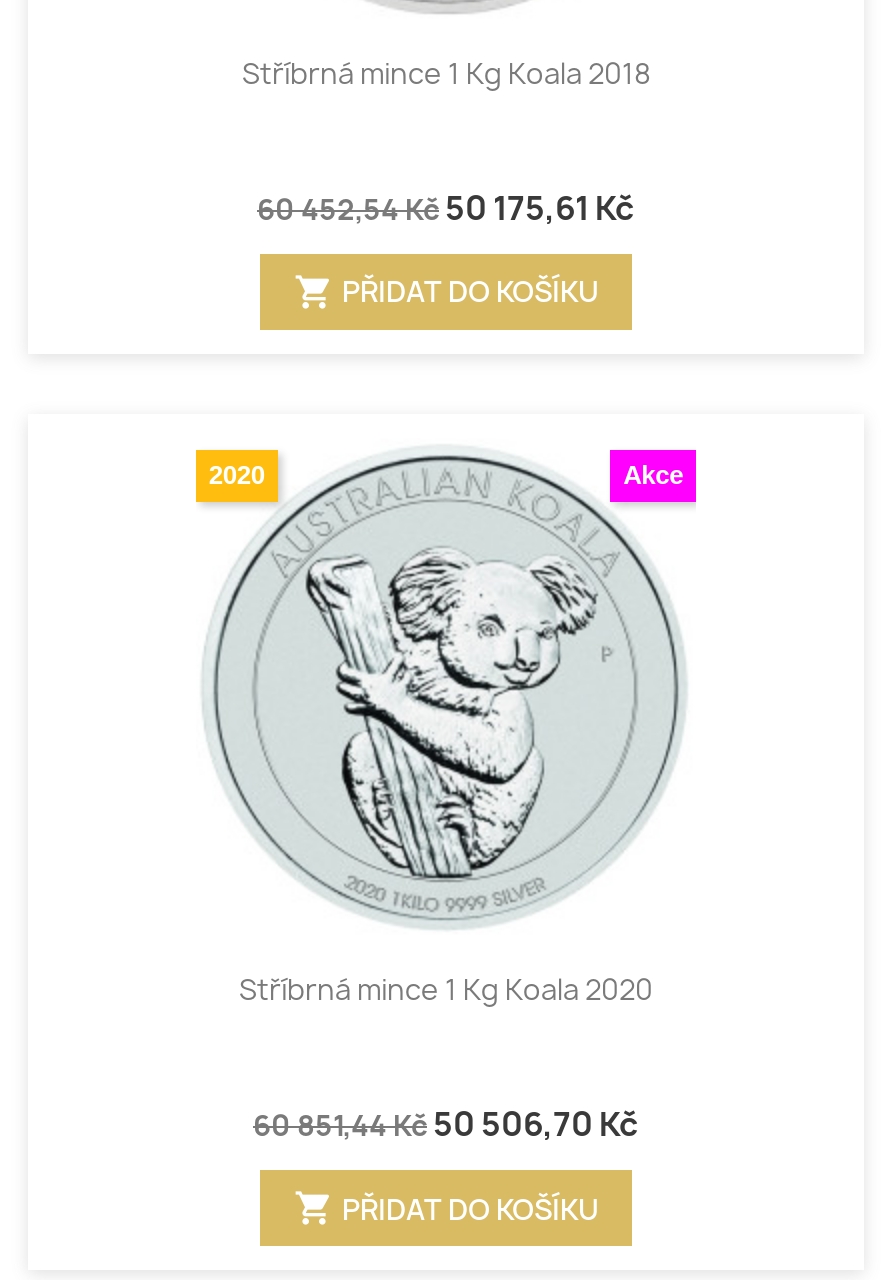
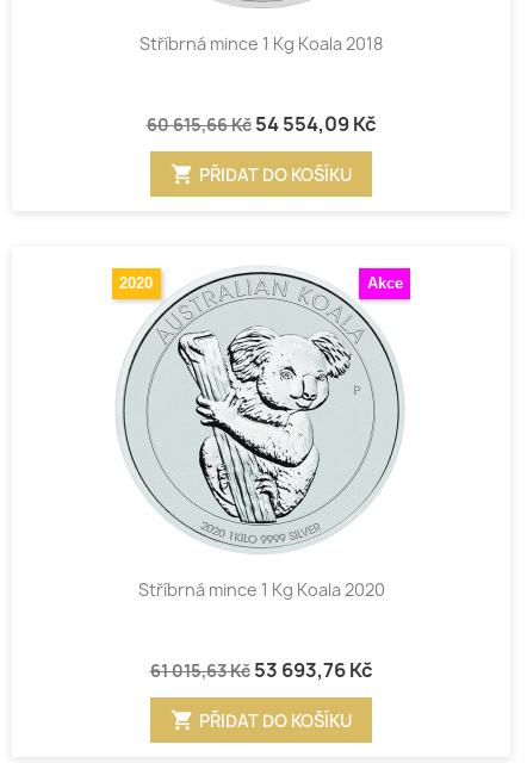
[257,186,635,230] 60 452,54 Kč 50 175,61 Kč -> [146,111,376,137] 60 615,66 Kč 54 554,09 Kč
[253,1102,639,1146] 60 851,44 Kč 50 506,70 Kč -> [150,657,373,683] 61 015,63 Kč 53 693,76 Kč

